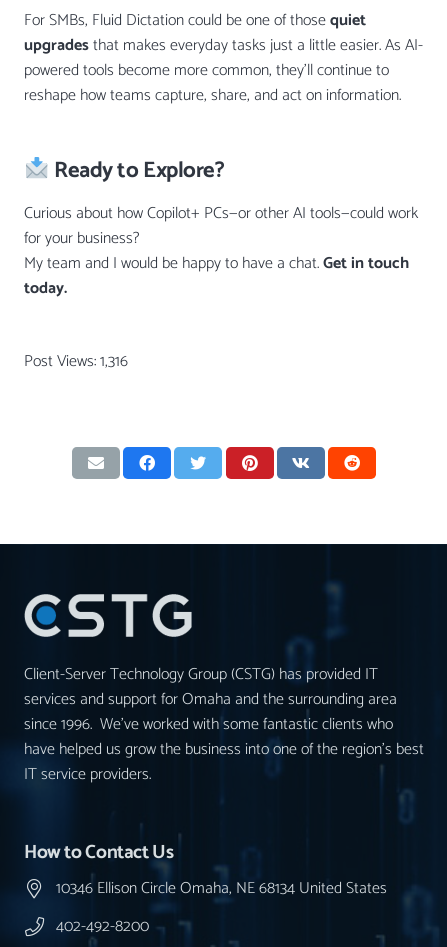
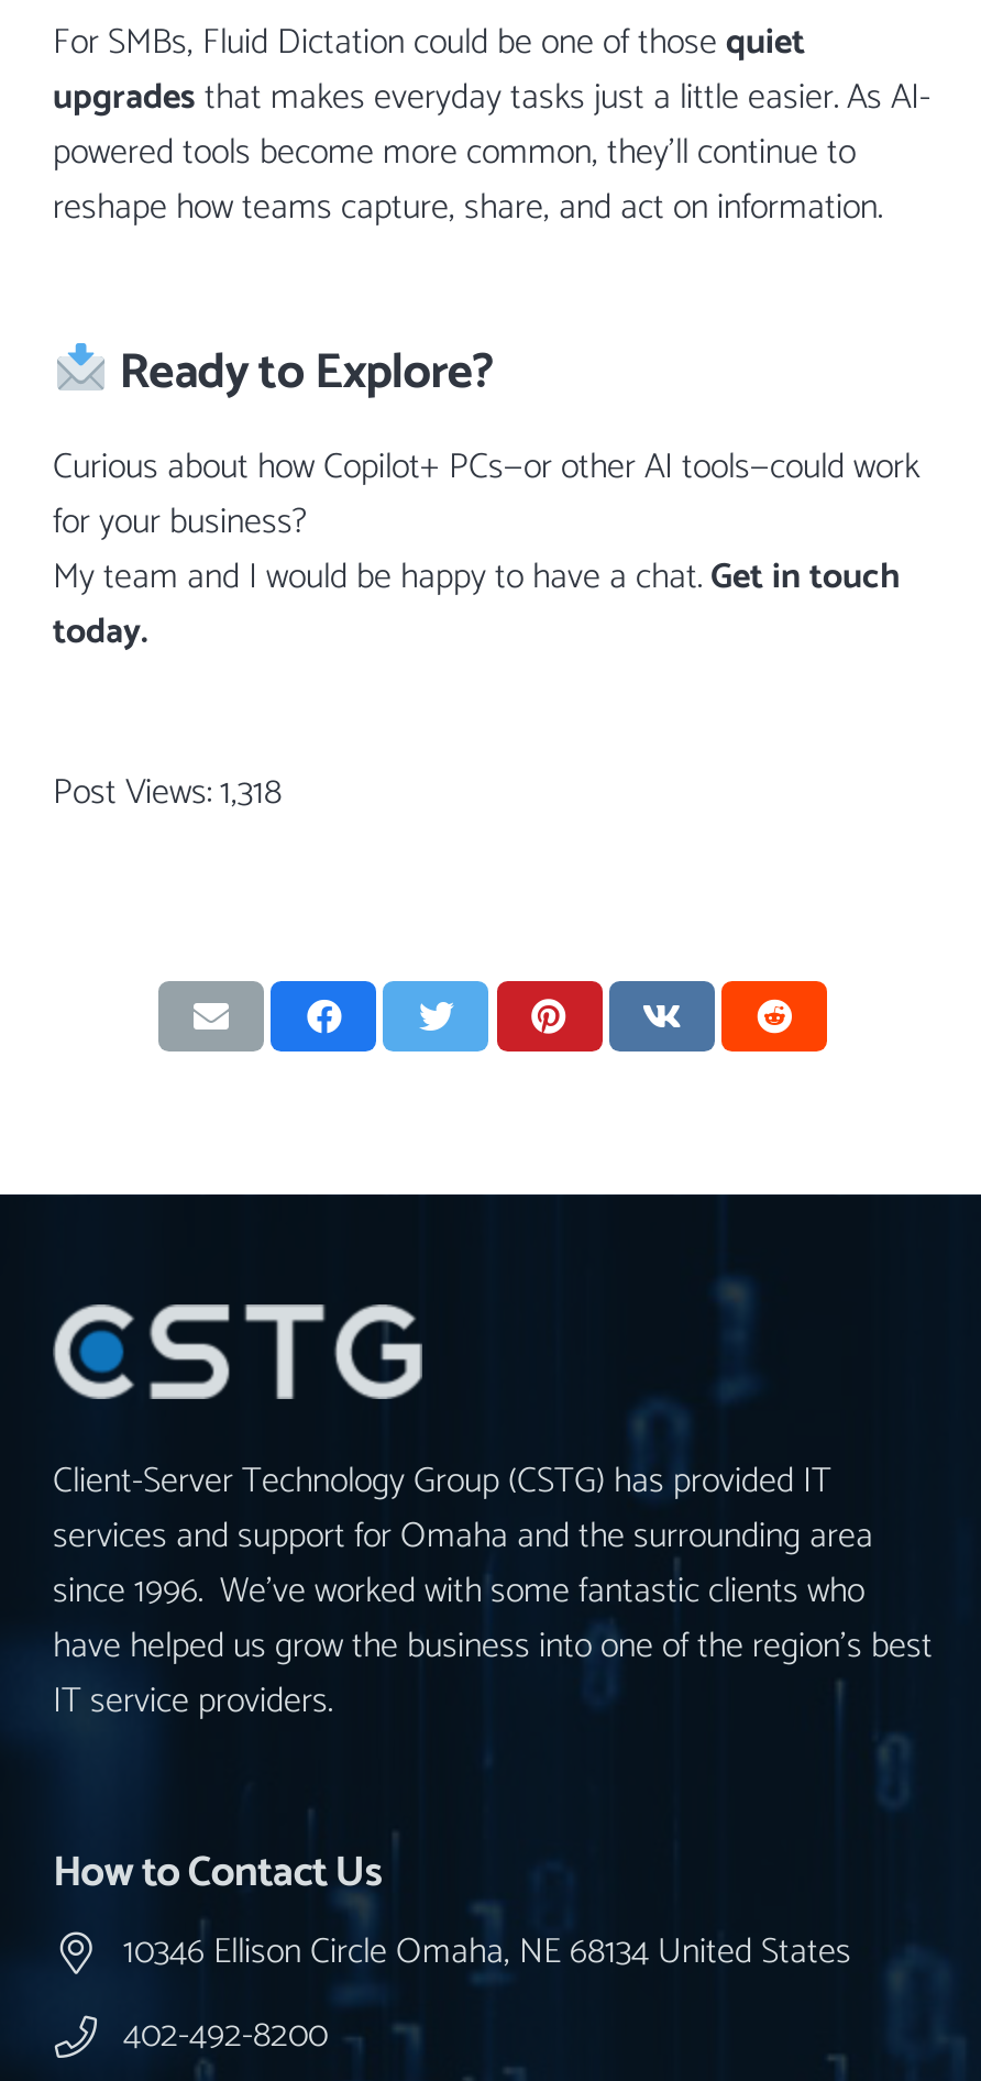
[24,348,128,375] Post Views: 1,316 -> [53,763,282,822] Post Views: 1,318

